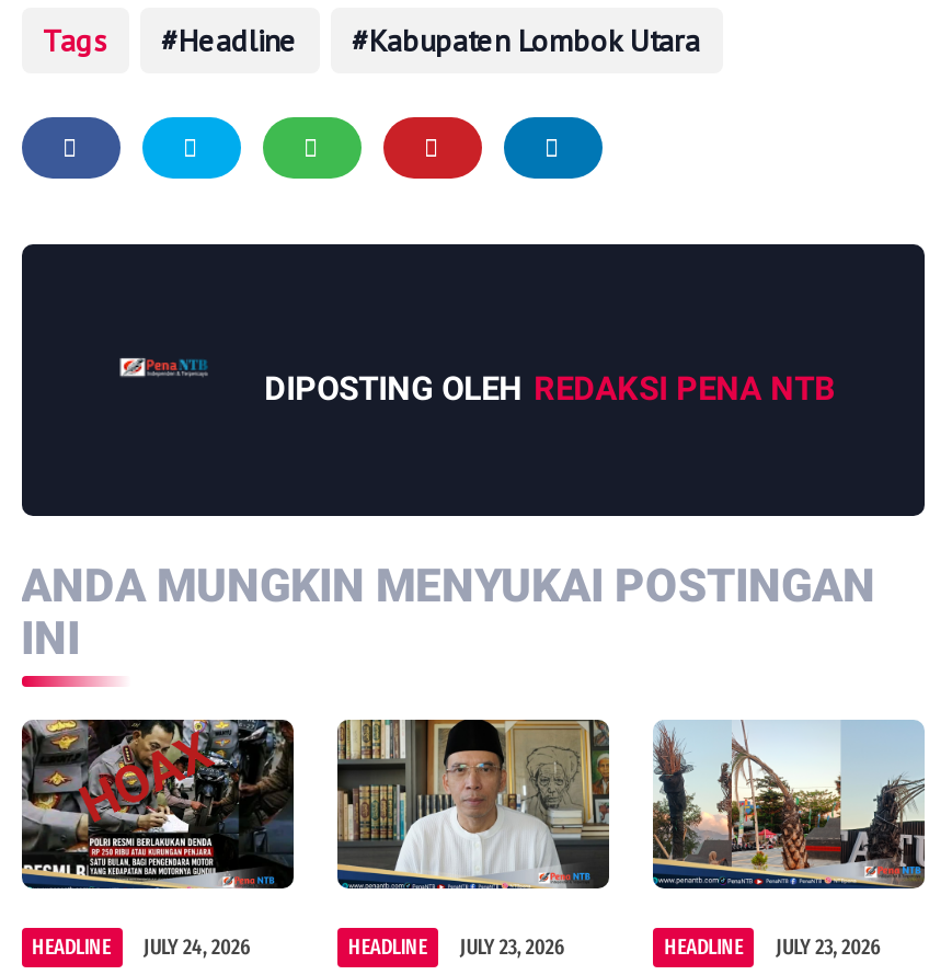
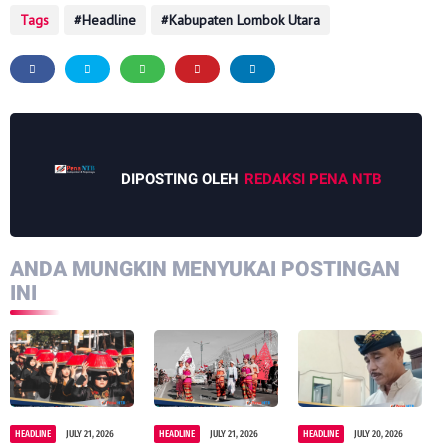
[22,718,296,962] [image] | HEADLINE JULY 24, 2026 -> [10,329,135,440] [image] | HEADLINE JULY 21, 2026
[337,720,609,962] [image] | HEADLINE JULY 23, 2026 -> [154,330,279,440] [image] | HEADLINE JULY 21, 2026
[651,720,927,962] [image] | HEADLINE JULY 23, 2026 -> [298,329,423,440] [image] | HEADLINE JULY 20, 2026

